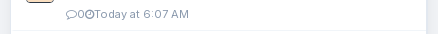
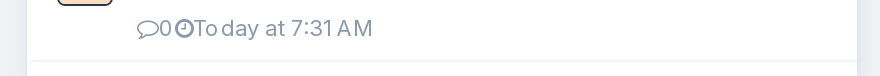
[77,7,189,21] 0 Today at 6:07 AM -> [159,14,373,42] 0 Today at 7:31 AM

